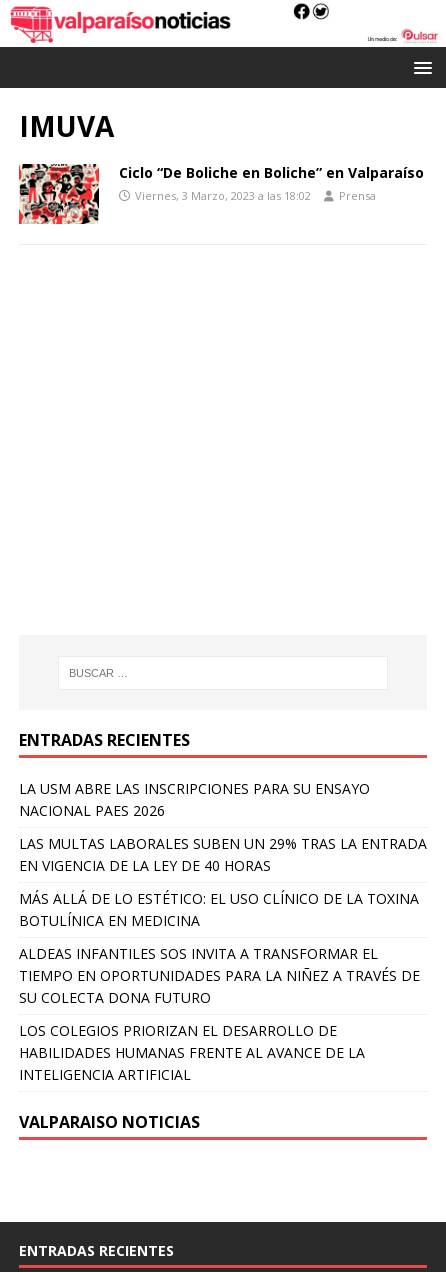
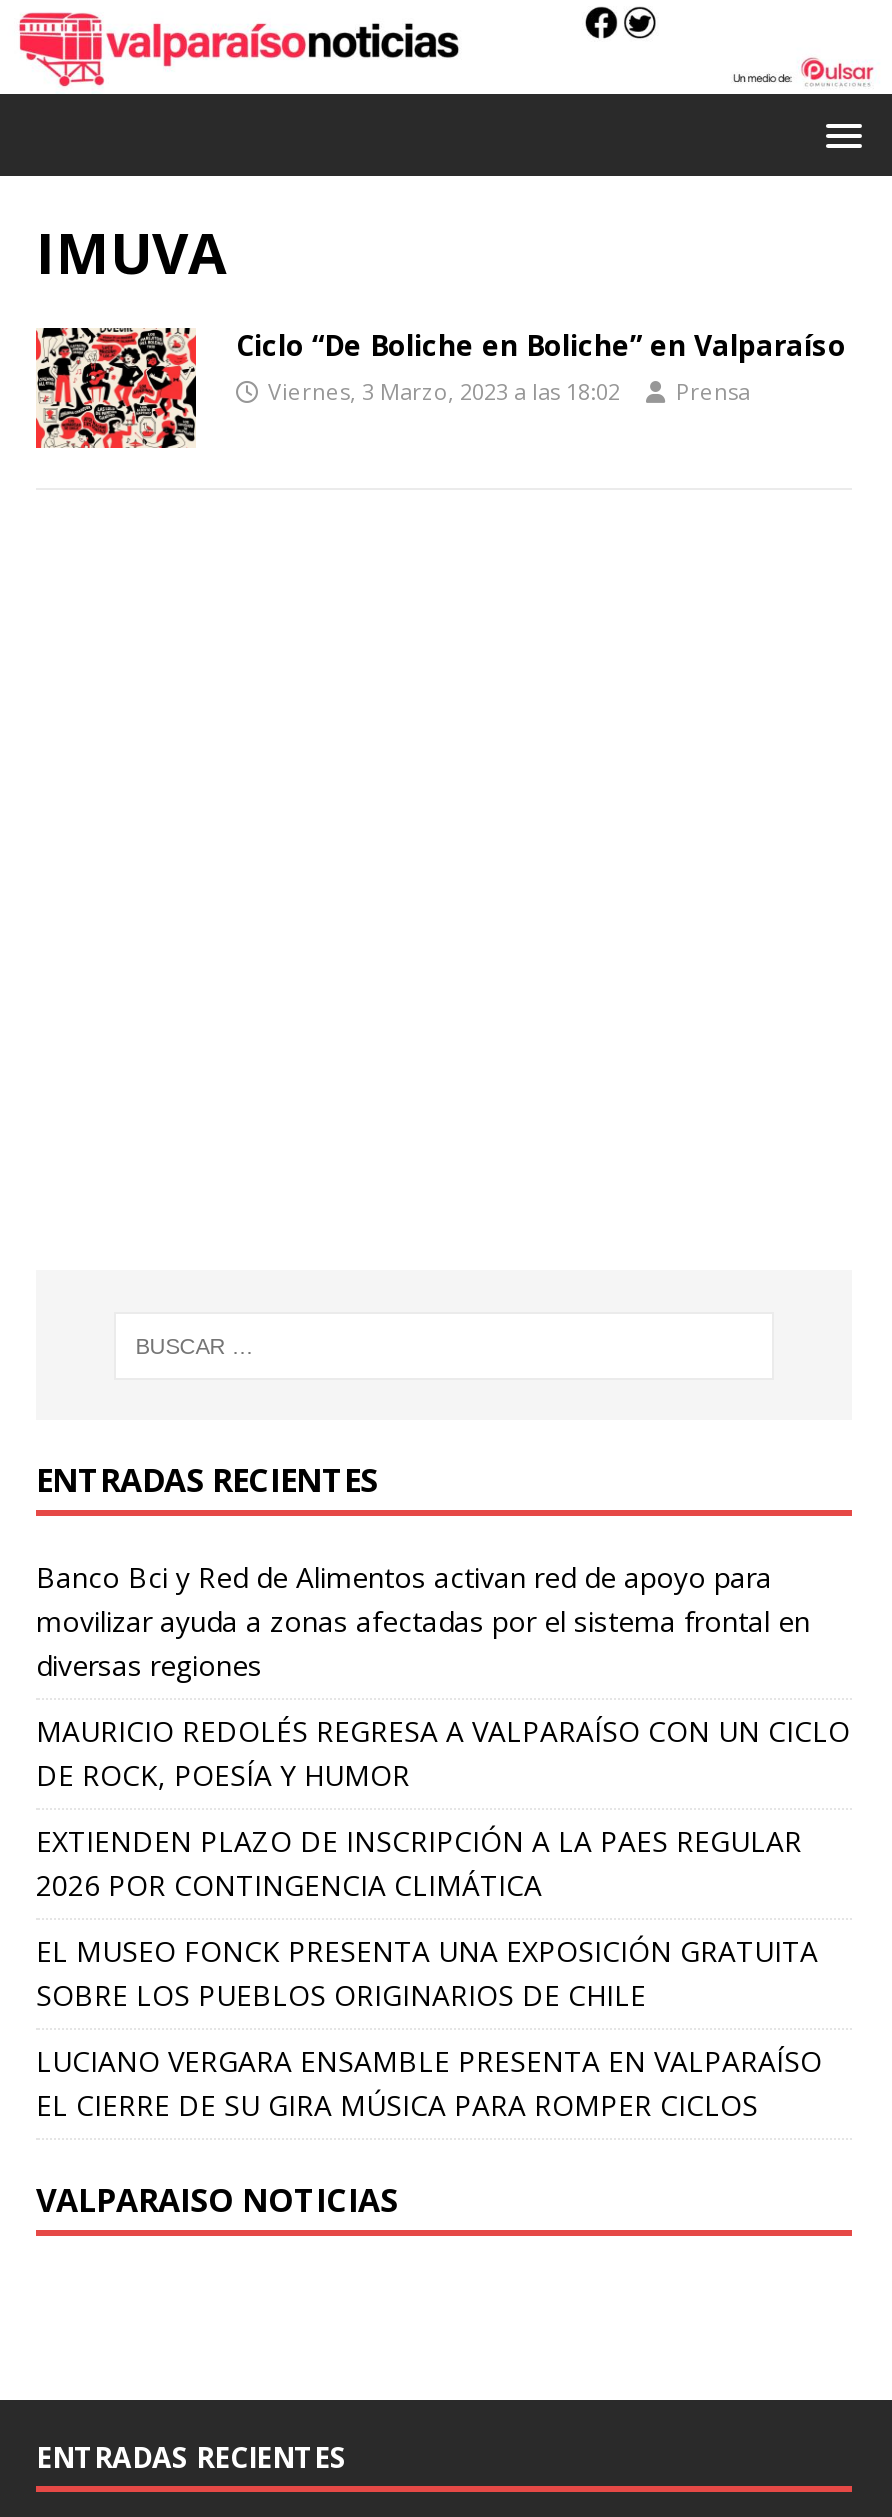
[19,779,370,820] LA USM ABRE LAS INSCRIPCIONES PARA SU ENSAYO | NACIONAL PAES 2026 -> [36,1558,810,1684] Banco Bci y Red de Alimentos activan red de apoyo para | movilizar ayuda a zonas afectadas por el sistema frontal en | diversas regiones
[19,834,427,875] LAS MULTAS LABORALES SUBEN UN 29% TRAS LA ENTRADA | EN VIGENCIA DE LA LEY DE 40 HORAS -> [36,1712,850,1794] MAURICIO REDOLÉS REGRESA A VALPARAÍSO CON UN CICLO | DE ROCK, POESÍA Y HUMOR
[19,889,419,930] MÁS ALLÁ DE LO ESTÉTICO: EL USO CLÍNICO DE LA TOXINA | BOTULÍNICA EN MEDICINA -> [36,1822,802,1904] EXTIENDEN PLAZO DE INSCRIPCIÓN A LA PAES REGULAR | 2026 POR CONTINGENCIA CLIMÁTICA
[19,944,420,1007] ALDEAS INFANTILES SOS INVITA A TRANSFORMAR EL | TIEMPO EN OPORTUNIDADES PARA LA NIÑEZ A TRAVÉS DE | SU COLECTA DONA FUTURO -> [36,1932,818,2014] EL MUSEO FONCK PRESENTA UNA EXPOSICIÓN GRATUITA | SOBRE LOS PUEBLOS ORIGINARIOS DE CHILE
[19,1021,365,1084] LOS COLEGIOS PRIORIZAN EL DESARROLLO DE | HABILIDADES HUMANAS FRENTE AL AVANCE DE LA | INTELIGENCIA ARTIFICIAL -> [36,2042,822,2124] LUCIANO VERGARA ENSAMBLE PRESENTA EN VALPARAÍSO | EL CIERRE DE SU GIRA MÚSICA PARA ROMPER CICLOS

